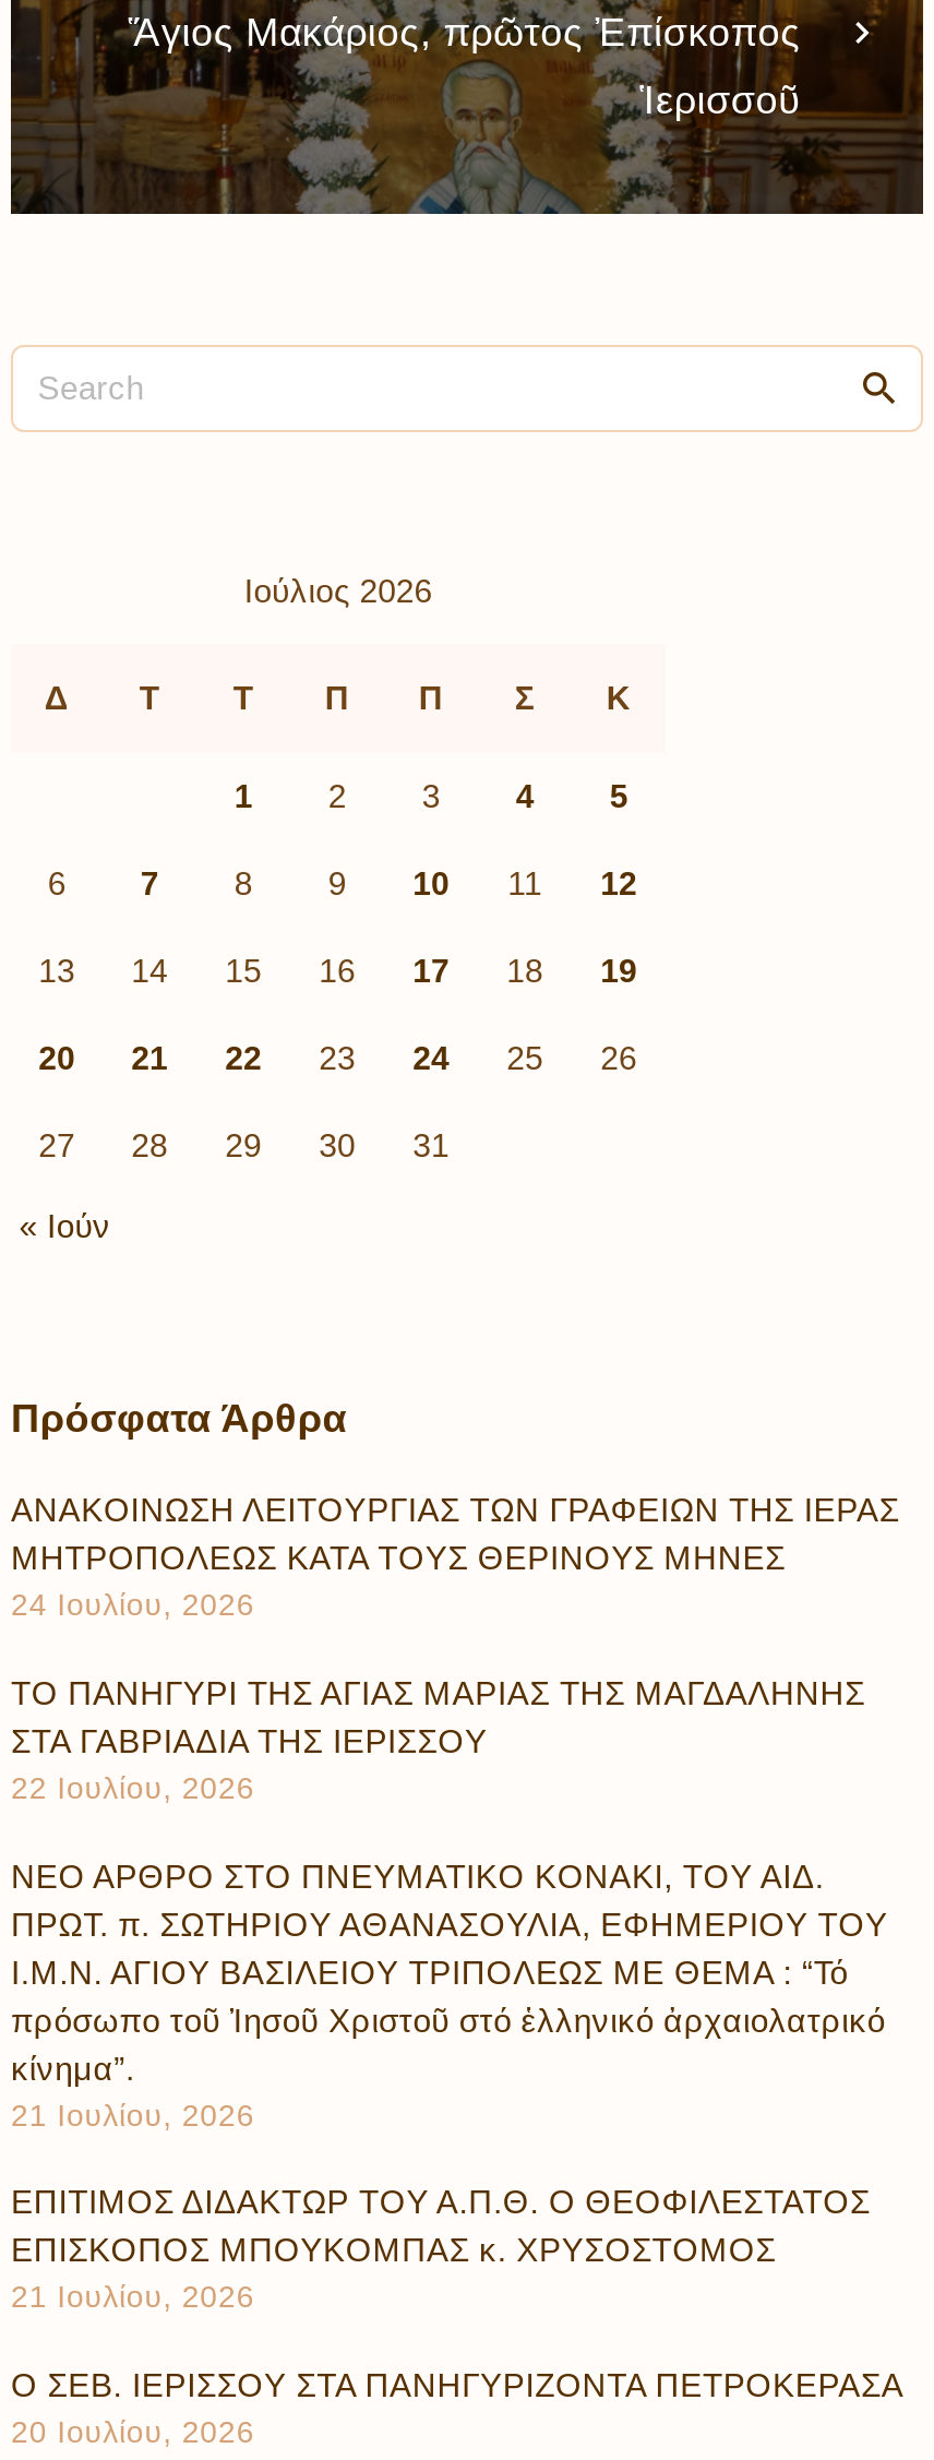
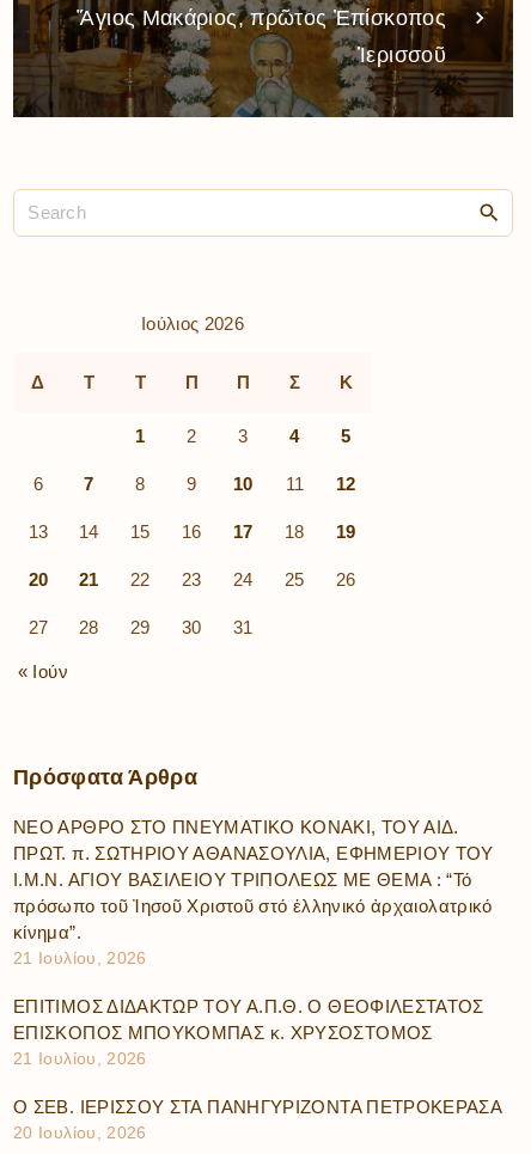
[11,1491,900,1805] ΑΝΑΚΟΙΝΩΣΗ ΛΕΙΤΟΥΡΓΙΑΣ ΤΩΝ ΓΡΑΦΕΙΩΝ ΤΗΣ ΙΕΡΑΣ | ΜΗΤΡΟΠΟΛΕΩΣ ΚΑΤΑ ΤΟΥΣ ΘΕΡΙΝΟΥΣ ΜΗΝΕΣ | 24 Ιουλίου, 2026 | ΤΟ ΠΑΝΗΓΥΡΙ ΤΗΣ ΑΓΙΑΣ ΜΑΡΙΑΣ ΤΗΣ ΜΑΓΔΑΛΗΝΗΣ | ΣΤΑ ΓΑΒΡΙΑΔΙΑ ΤΗΣ ΙΕΡΙΣΣΟΥ | 22 Ιουλίου, 2026 -> none

